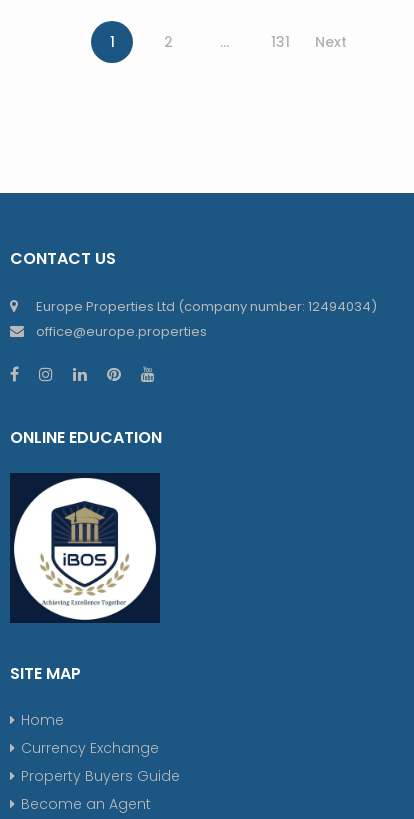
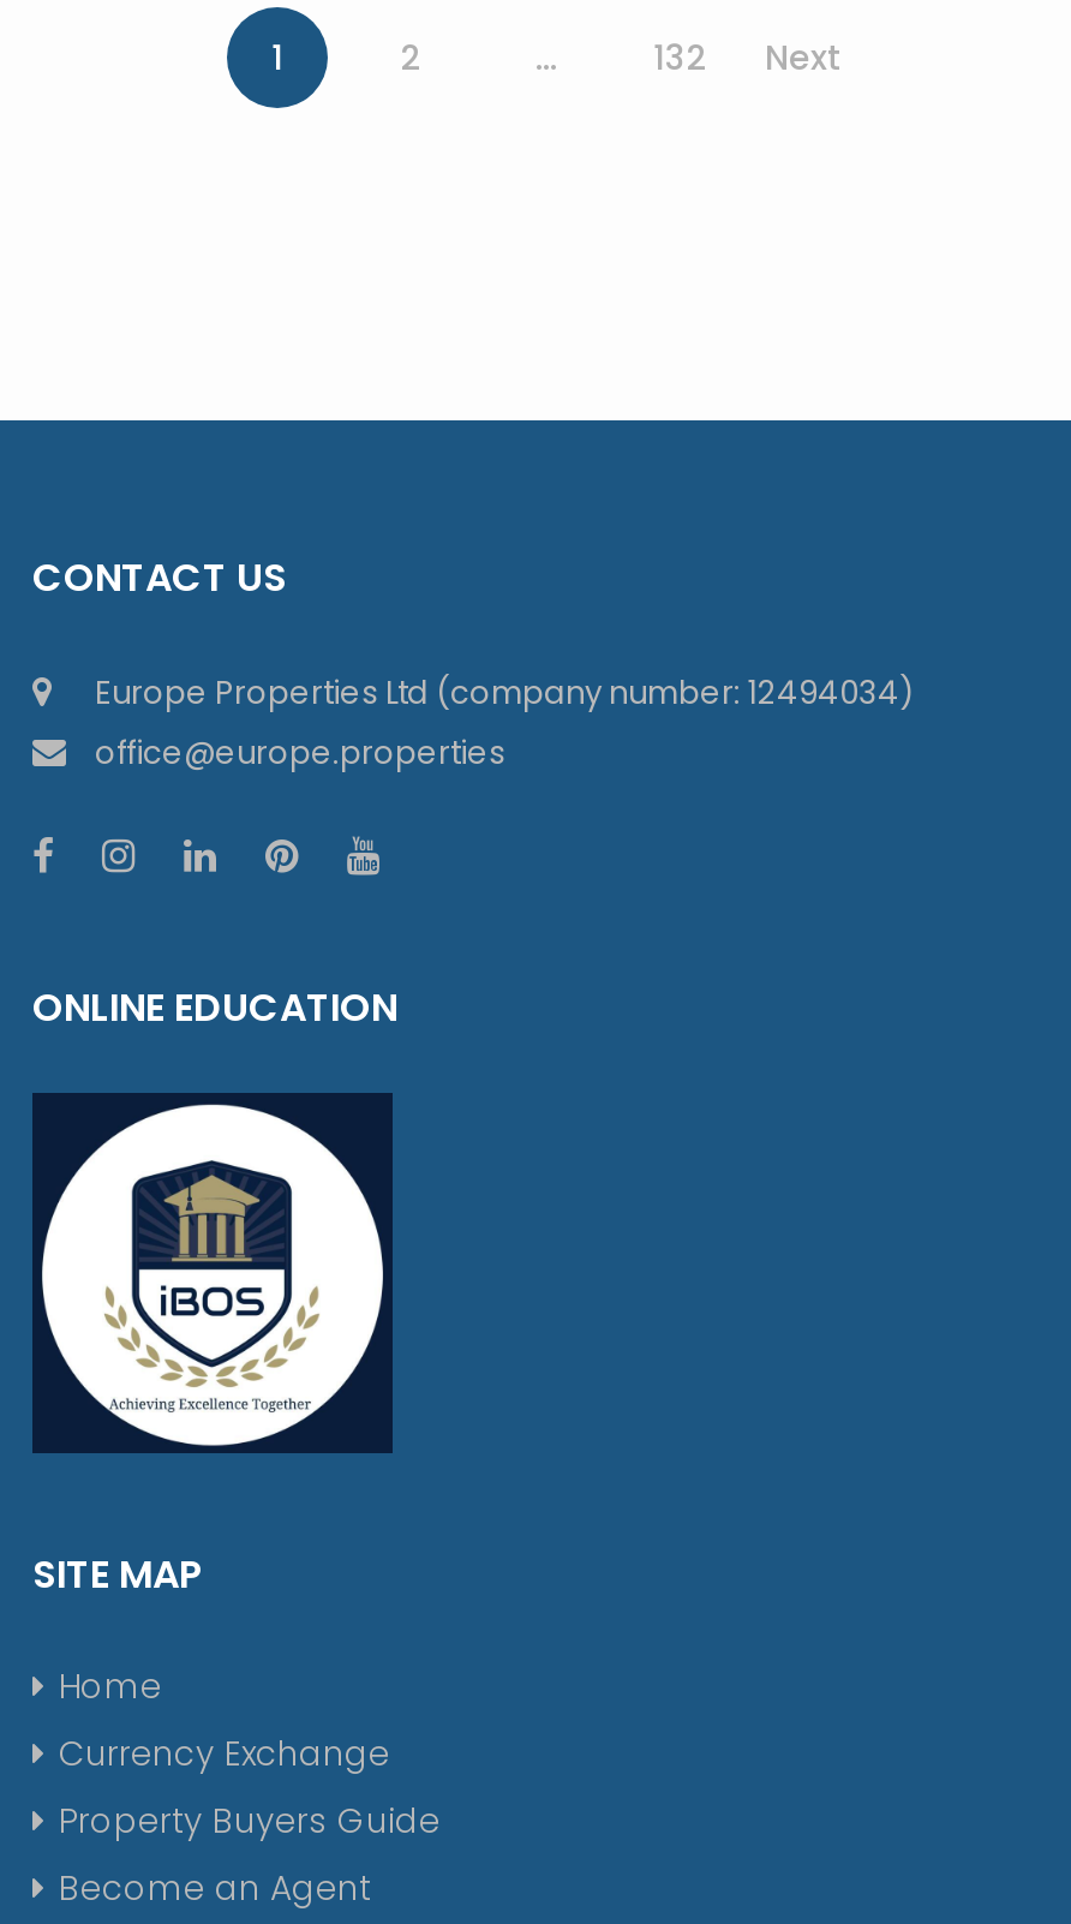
[270,32,289,52] 131 -> [653,34,708,82] 132

